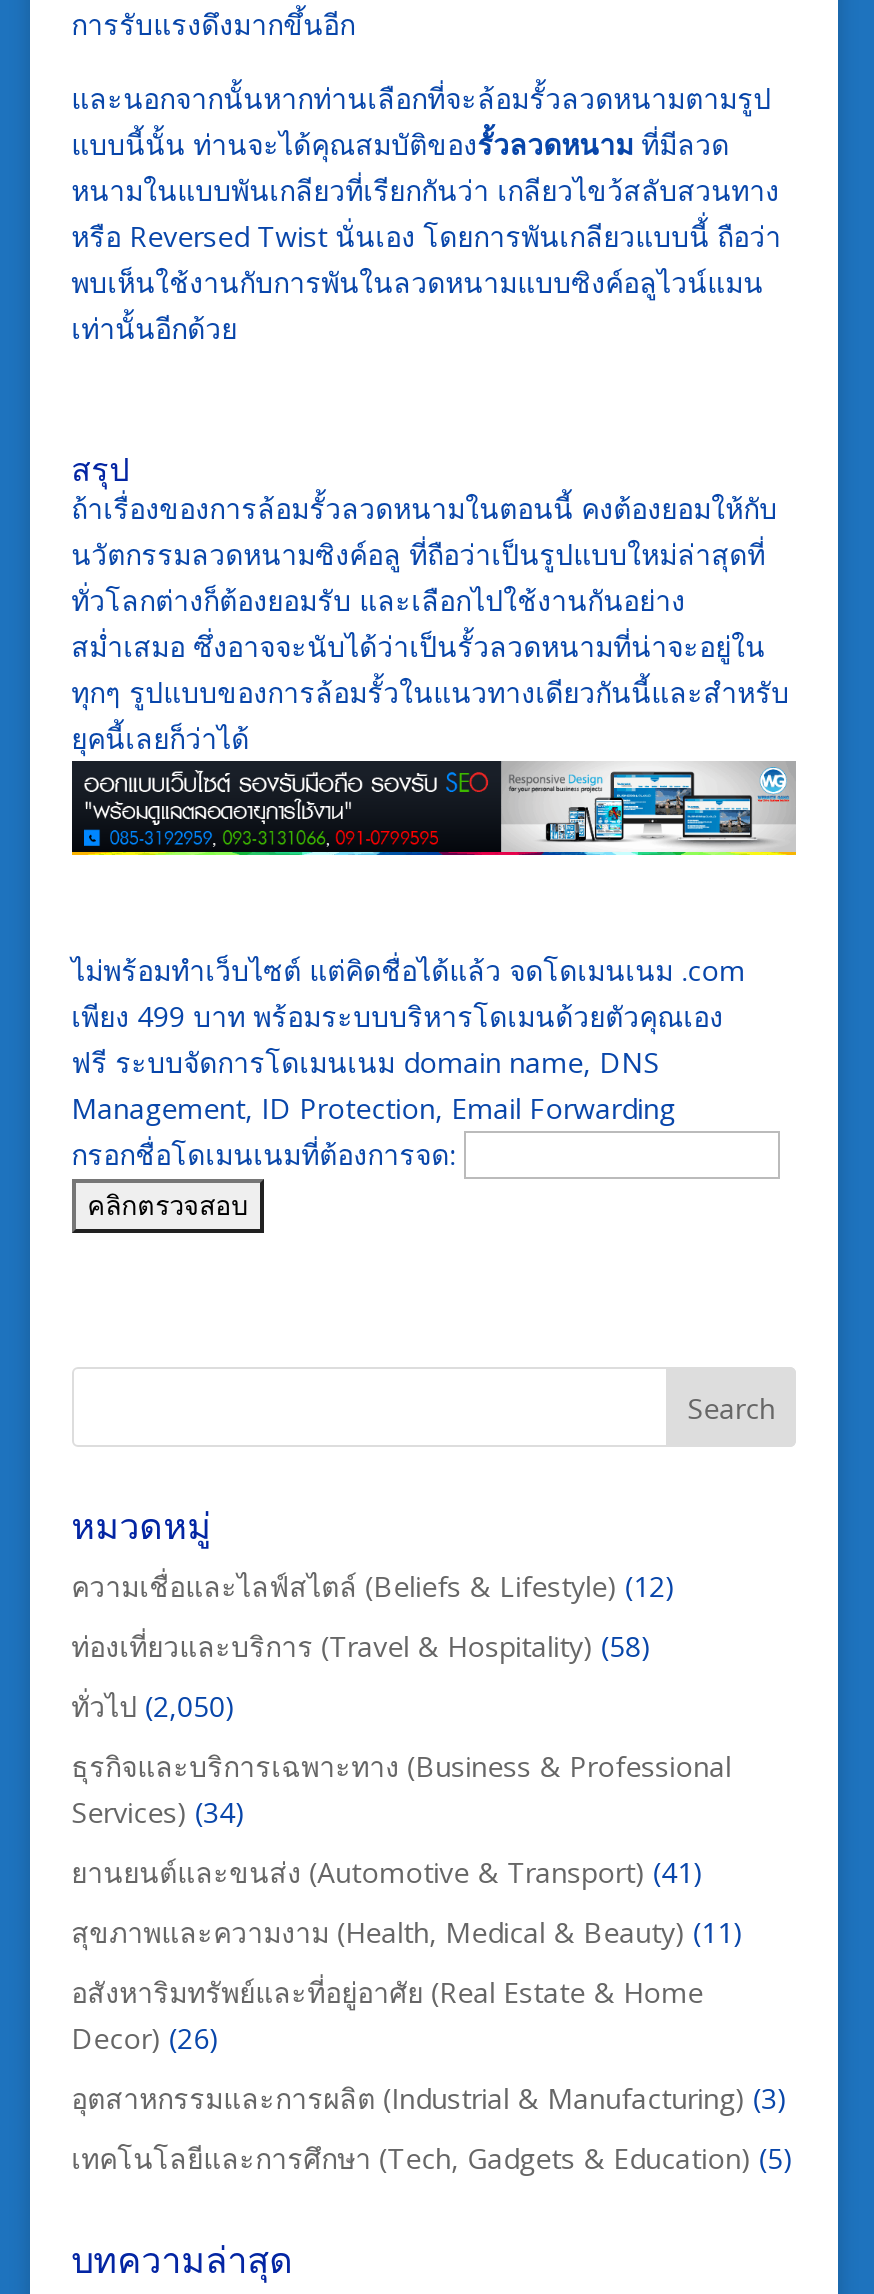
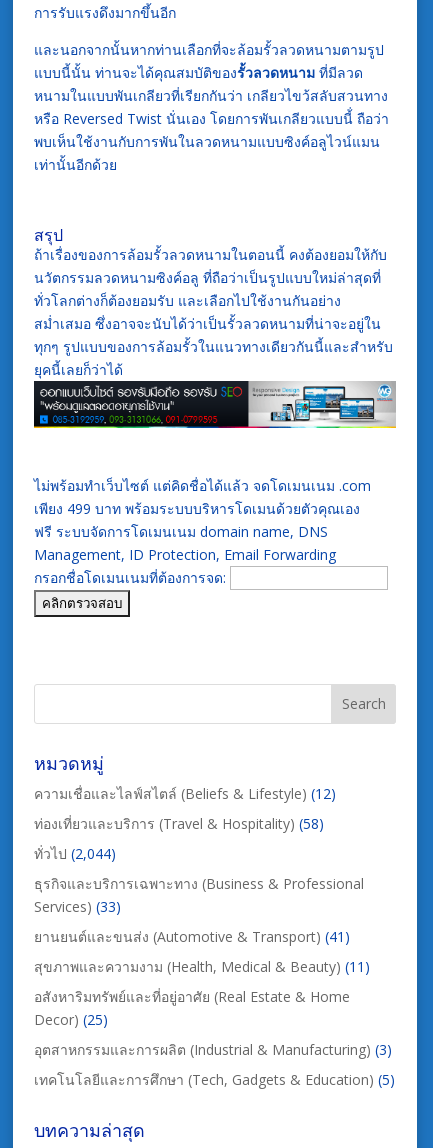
[71,1687,235,1725] ทั่วไป(2,050) -> [34,844,116,863] ทั่วไป(2,044)
[71,1793,245,1831] Services) (34) -> [34,897,121,916] Services) (33)
[71,2019,219,2057] Decor) (26) -> [34,1010,108,1029] Decor) (25)

